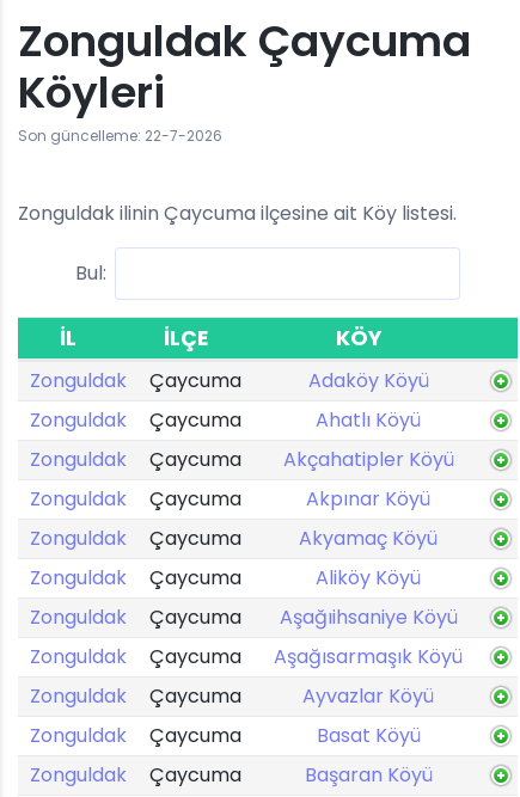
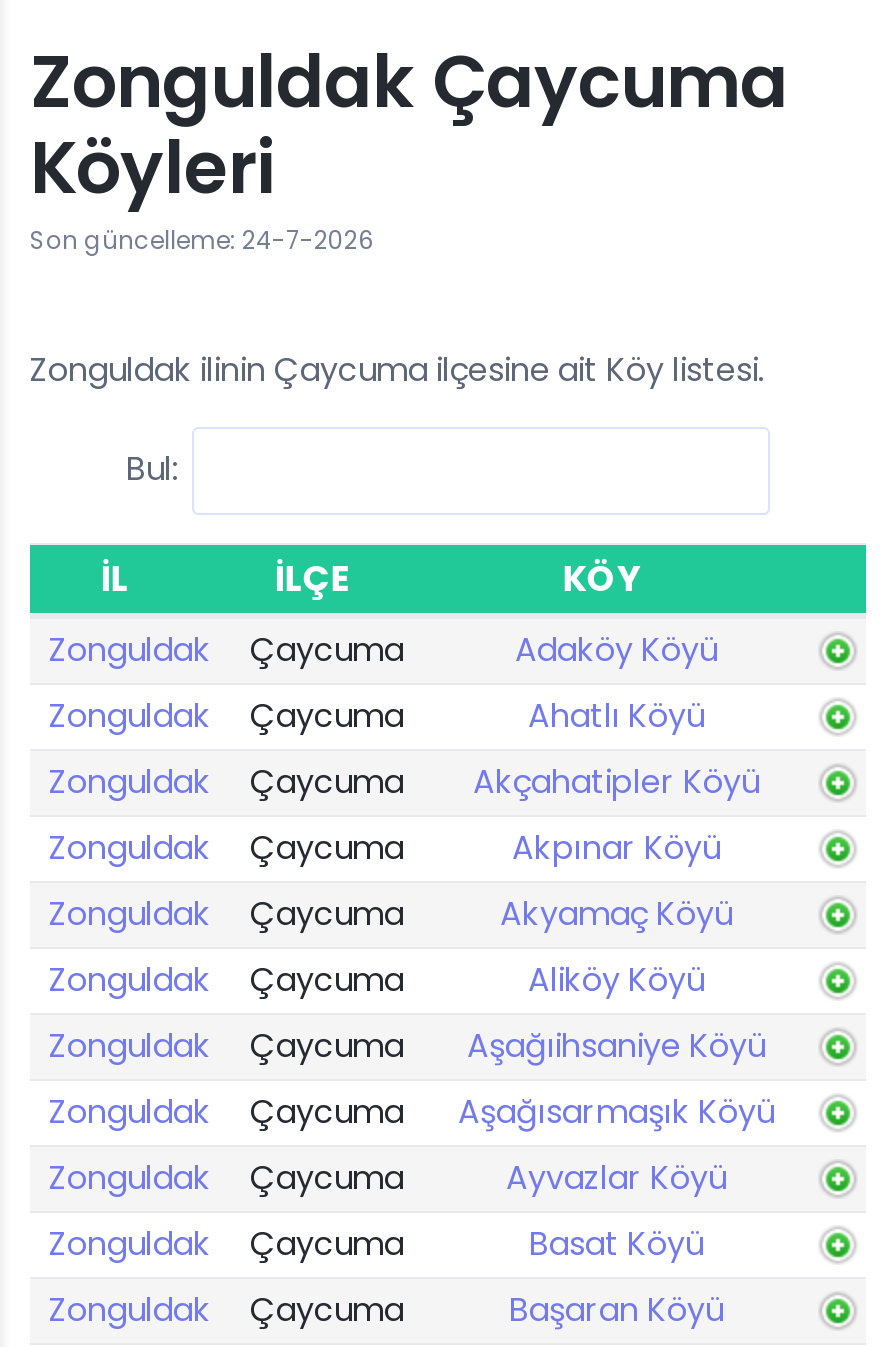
[18,125,222,146] Son güncelleme: 22-7-2026 -> [30,223,374,257] Son güncelleme: 24-7-2026

